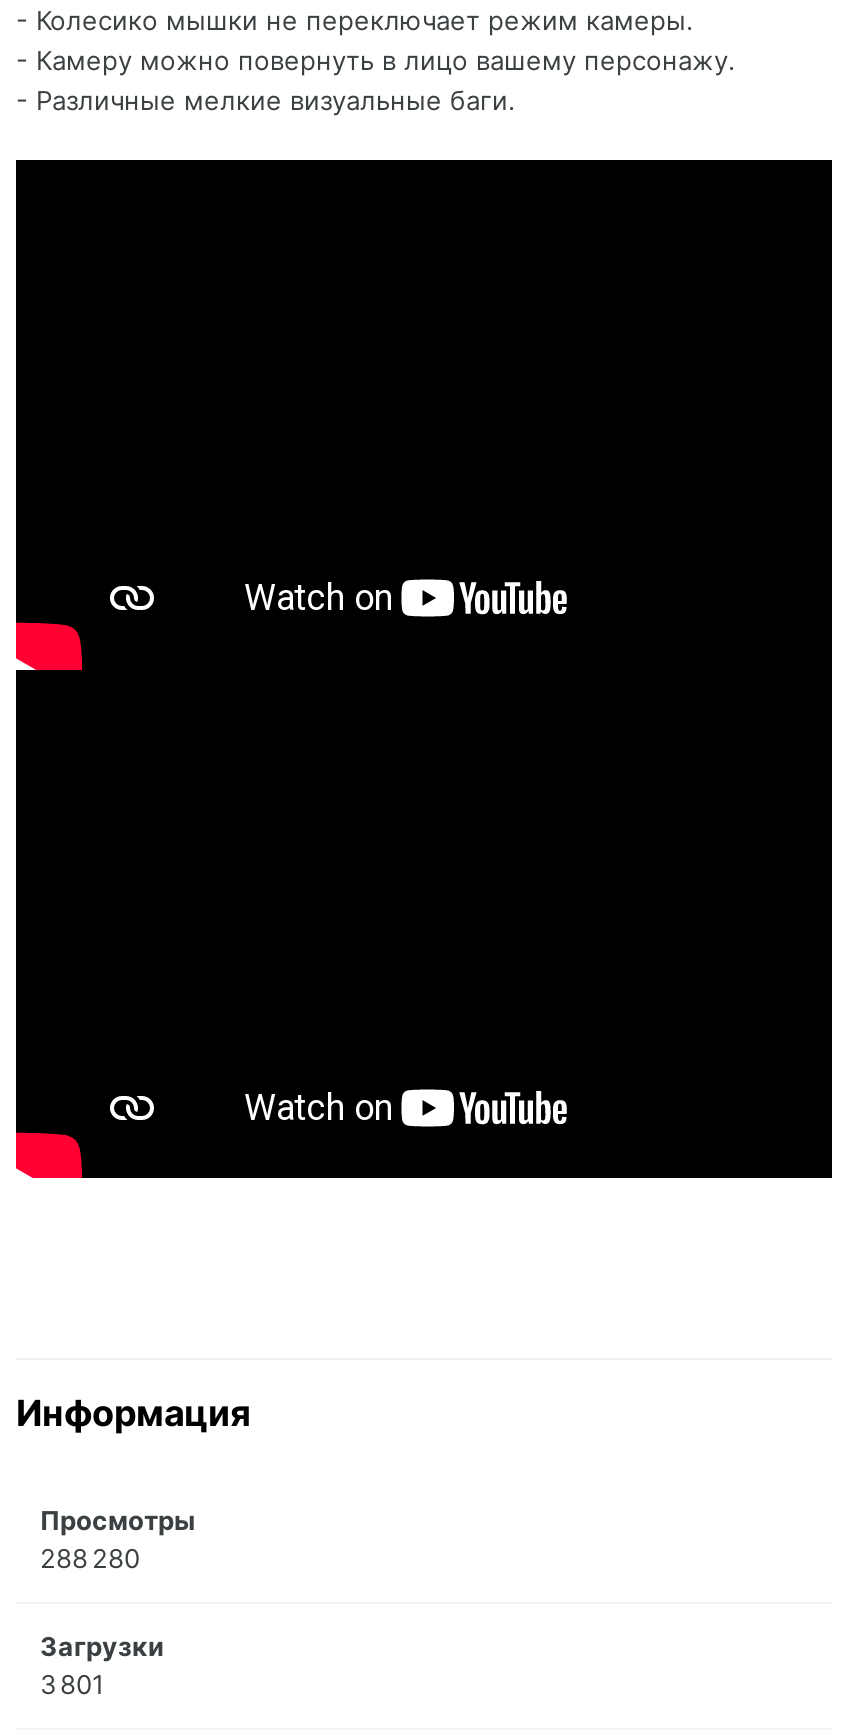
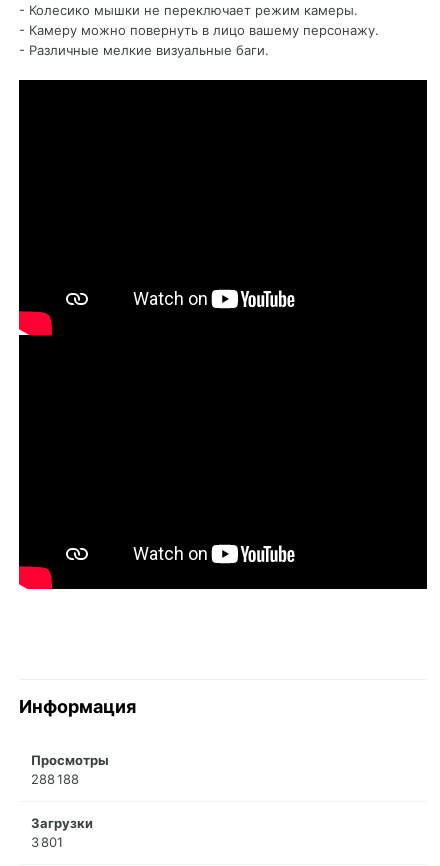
[40,1543,140,1575] 288 280 -> [31,771,79,787] 288 188

